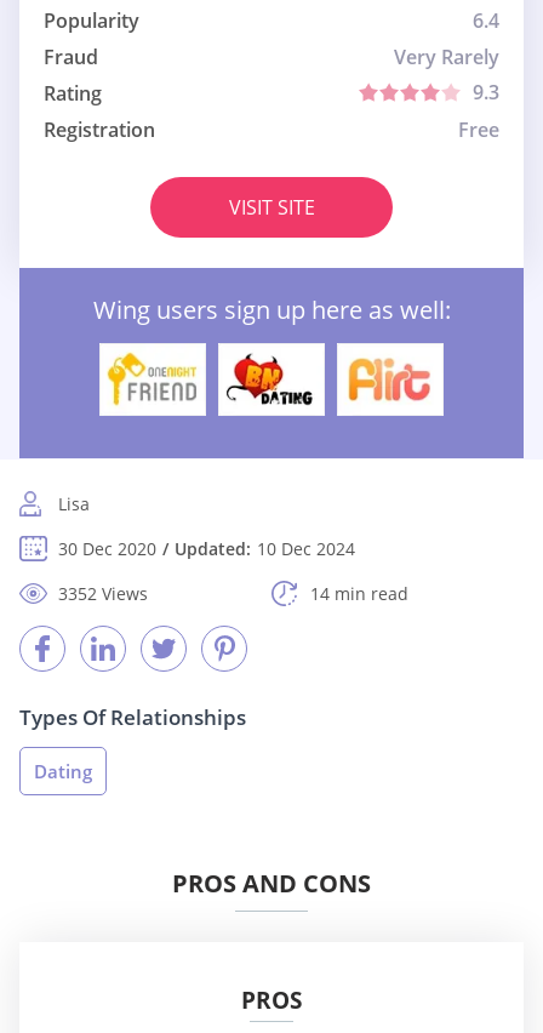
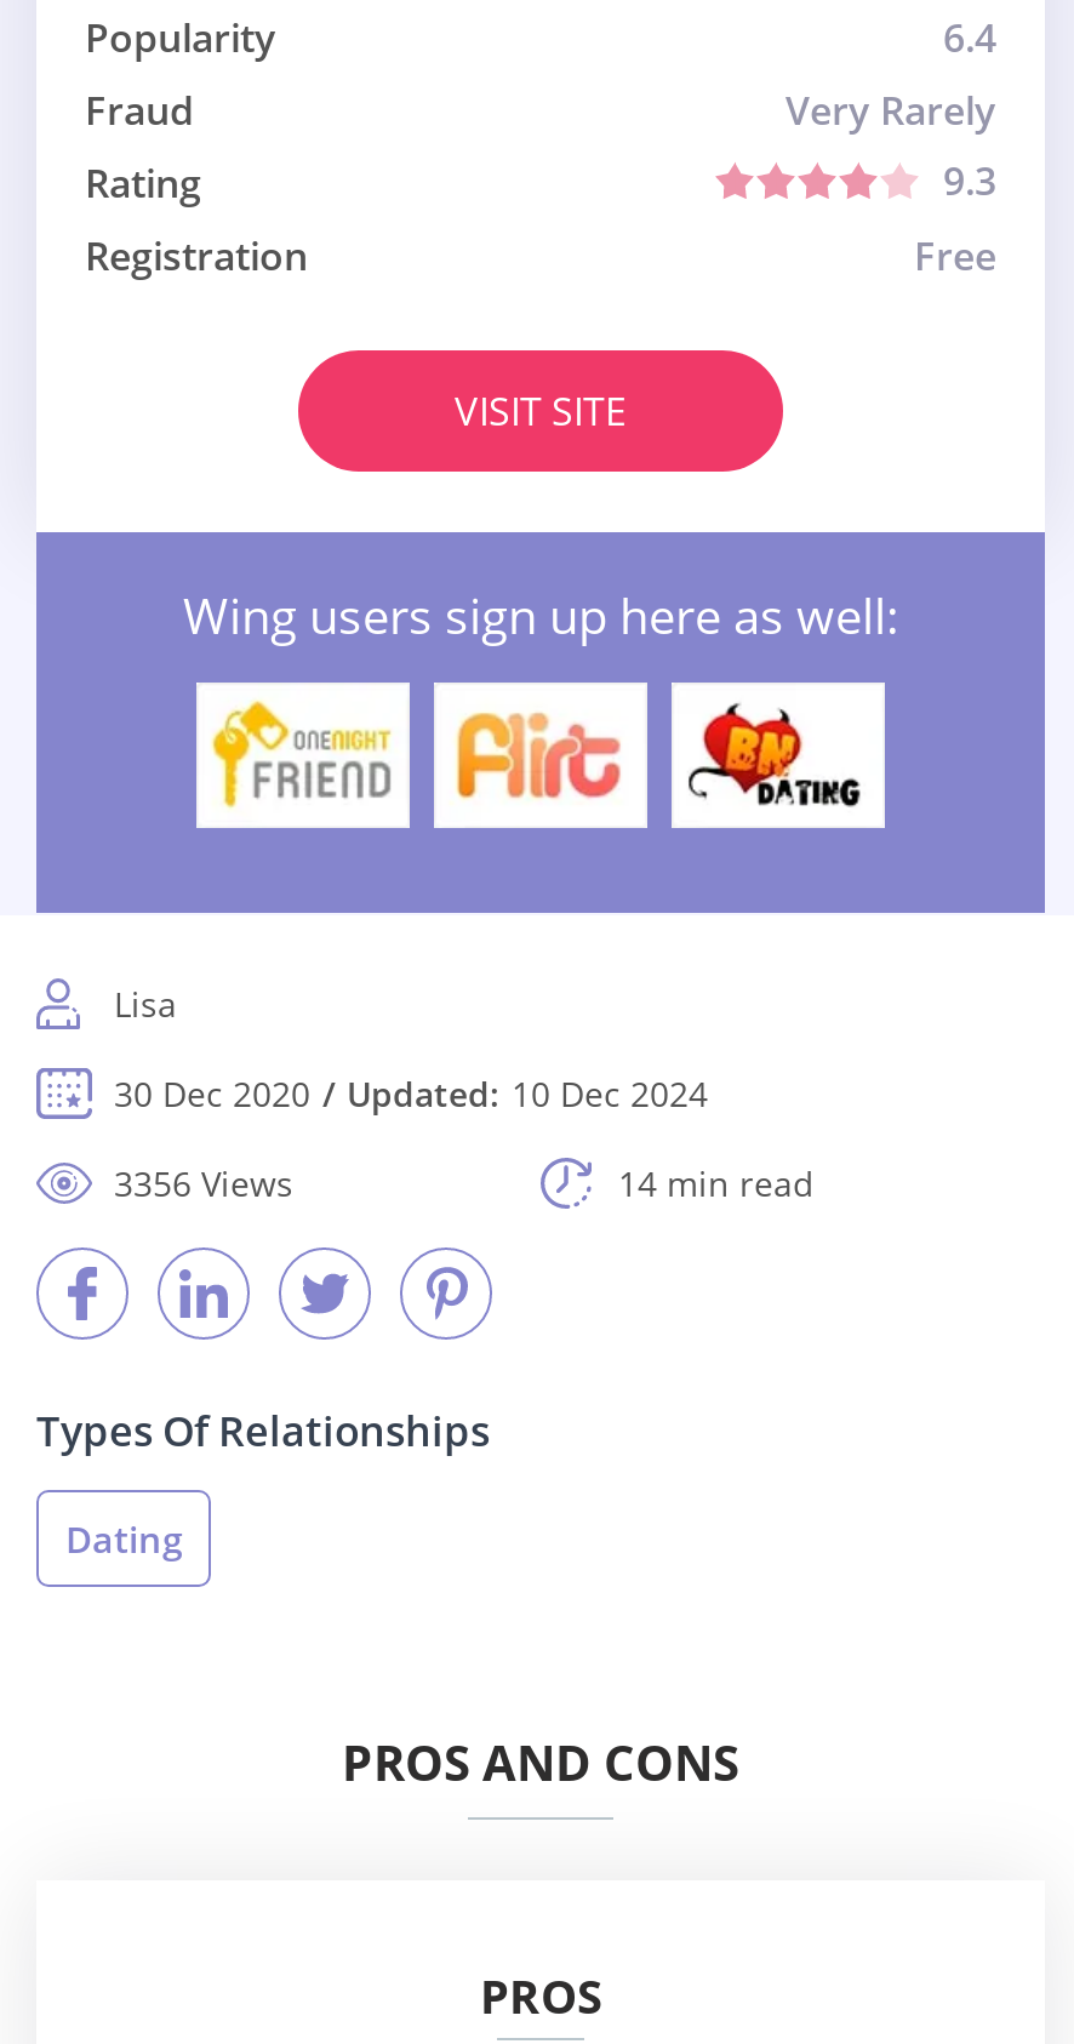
[225,353,314,406] [image] -> [451,704,623,806] [image]
[345,354,431,405] [image] -> [686,702,863,809] [image]
[58,582,148,605] 3352 Views -> [114,1161,293,1207] 3356 Views

